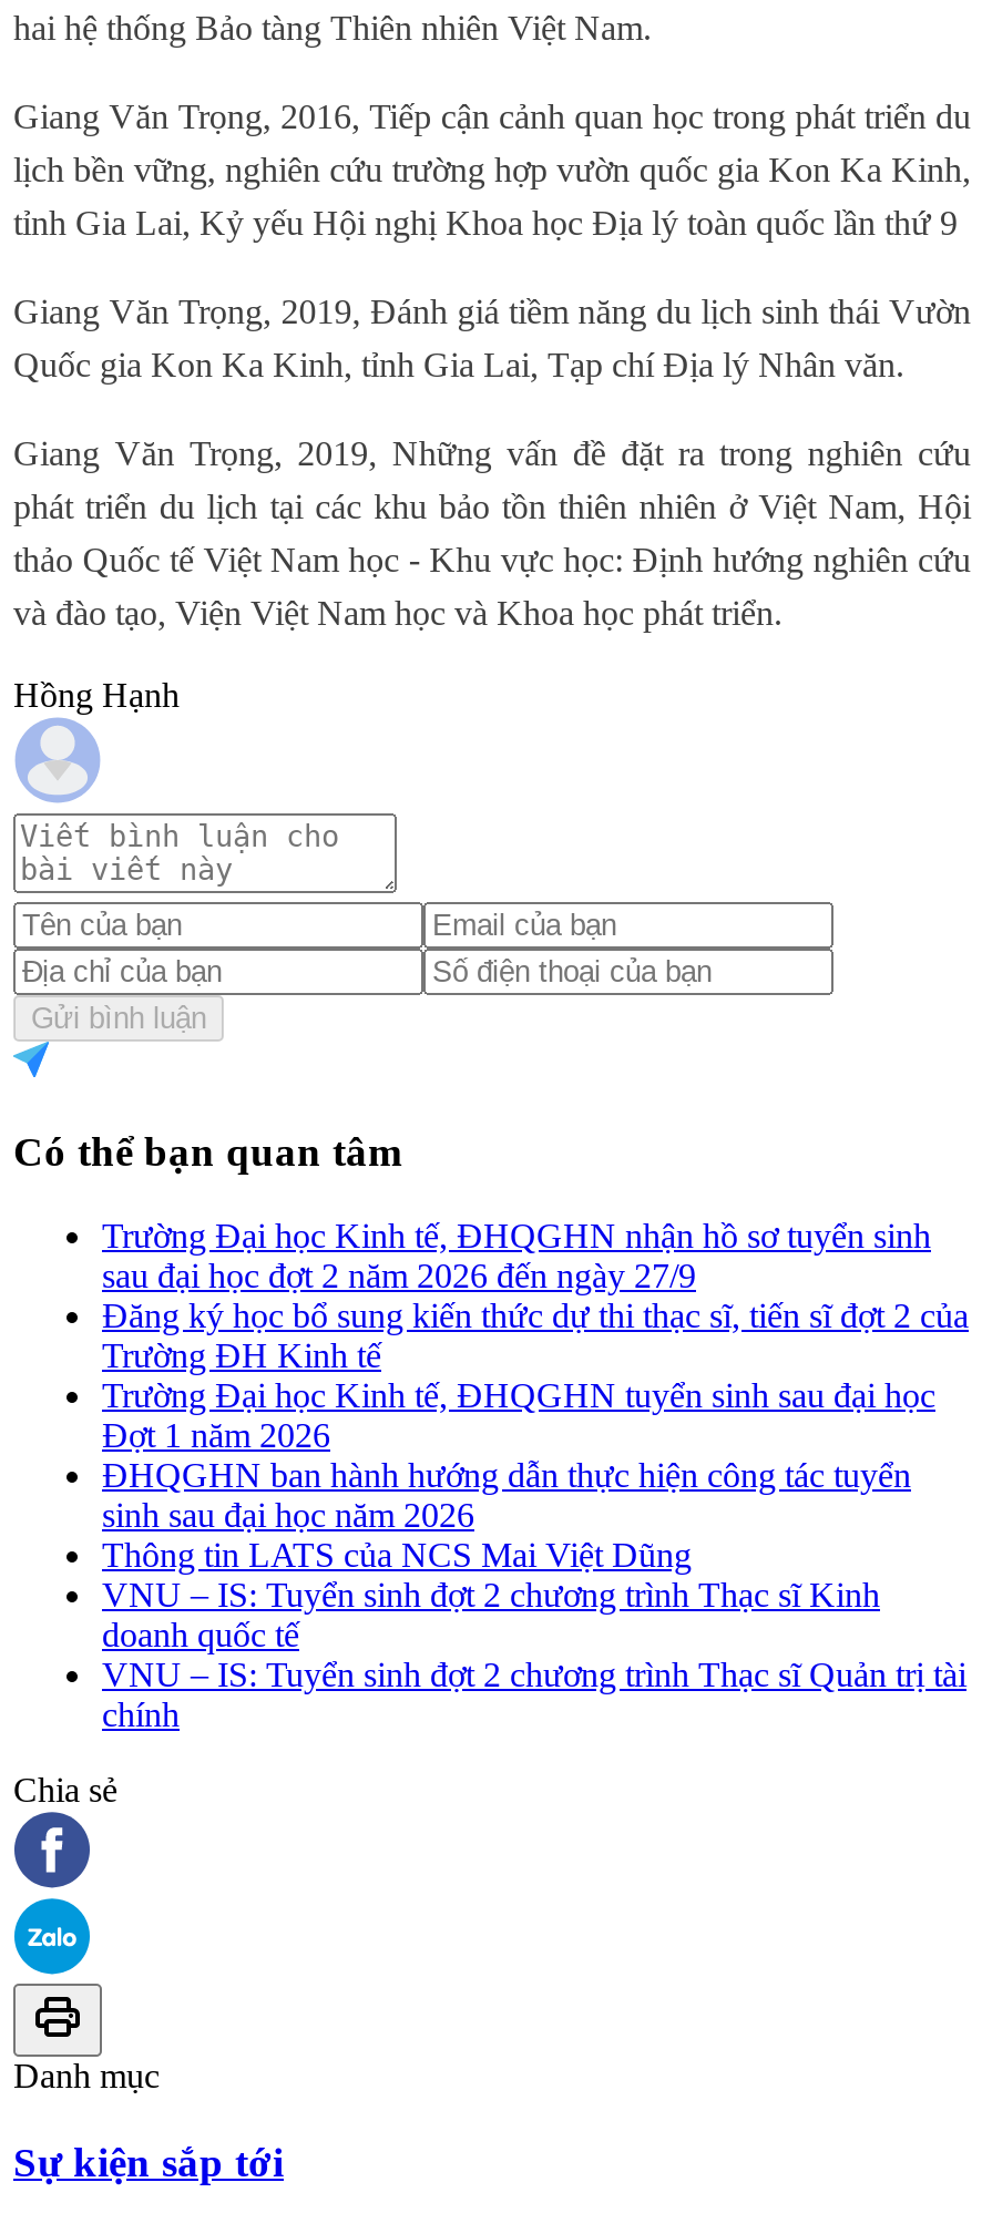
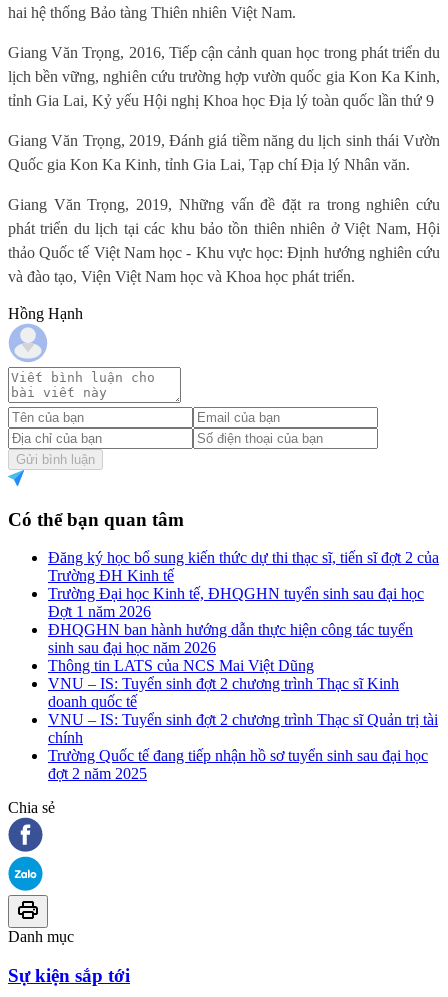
[102,1217,931,1295] Trường Đại học Kinh tế, ĐHQGHN nhận hồ sơ tuyển sinh | sau đại học đợt 2 năm 2026 đến ngày 27/9 -> none
moved [102,1297,969,1734] -> [48,549,439,746]: Đăng ký học bổ sung kiến thức dự thi thạc sĩ, tiến sĩ đợt 2 của | Trường ĐH Kinh tế | Trường Đại học Kinh tế, ĐHQGHN tuyển sinh sau đại học | ... | VNU – IS: Tuyển sinh đợt 2 chương trình Thạc sĩ Quản trị tài | chính
none -> [48,747,428,782] Trường Quốc tế đang tiếp nhận hồ sơ tuyển sinh sau đại học | đợt 2 năm 2025

